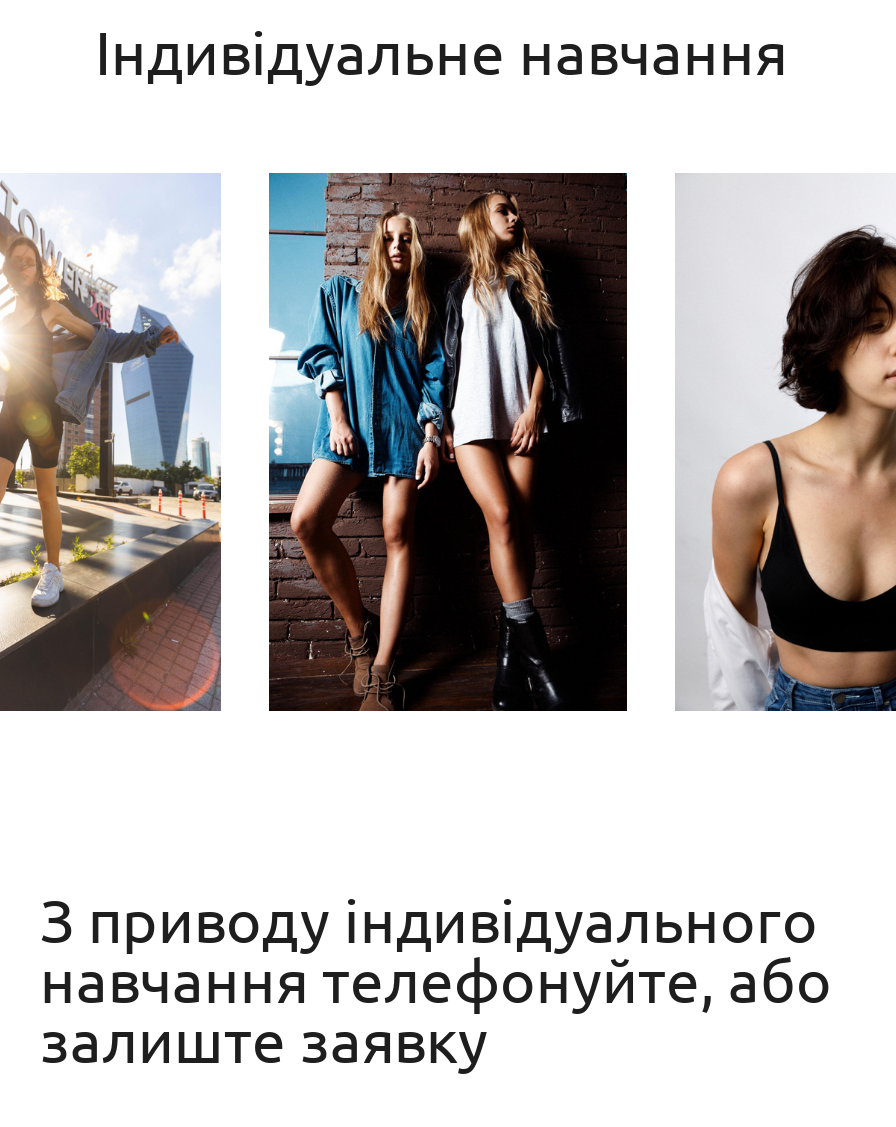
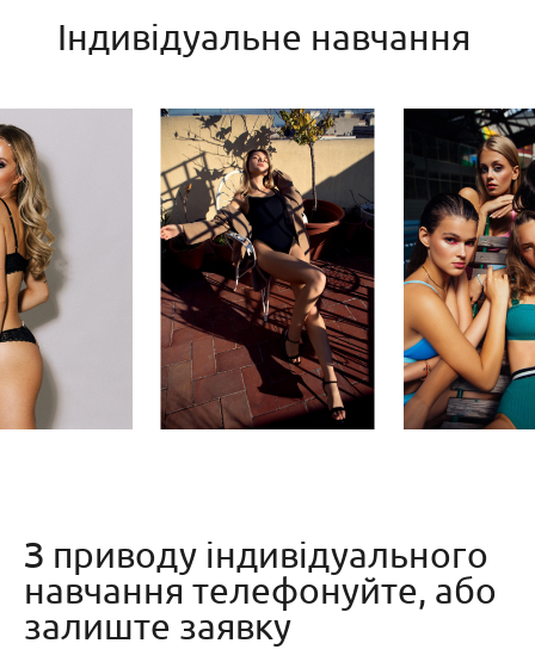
[6,177,222,713] [image] -> [4,110,133,431] [image]
[268,171,628,711] [image] -> [159,107,375,429] [image]
[676,173,890,713] [image] -> [402,107,531,431] [image]

